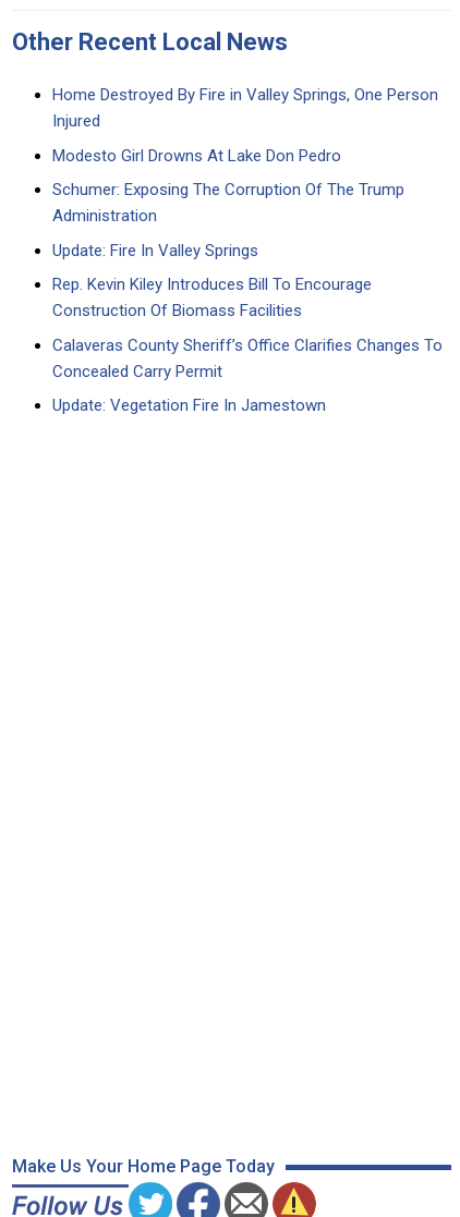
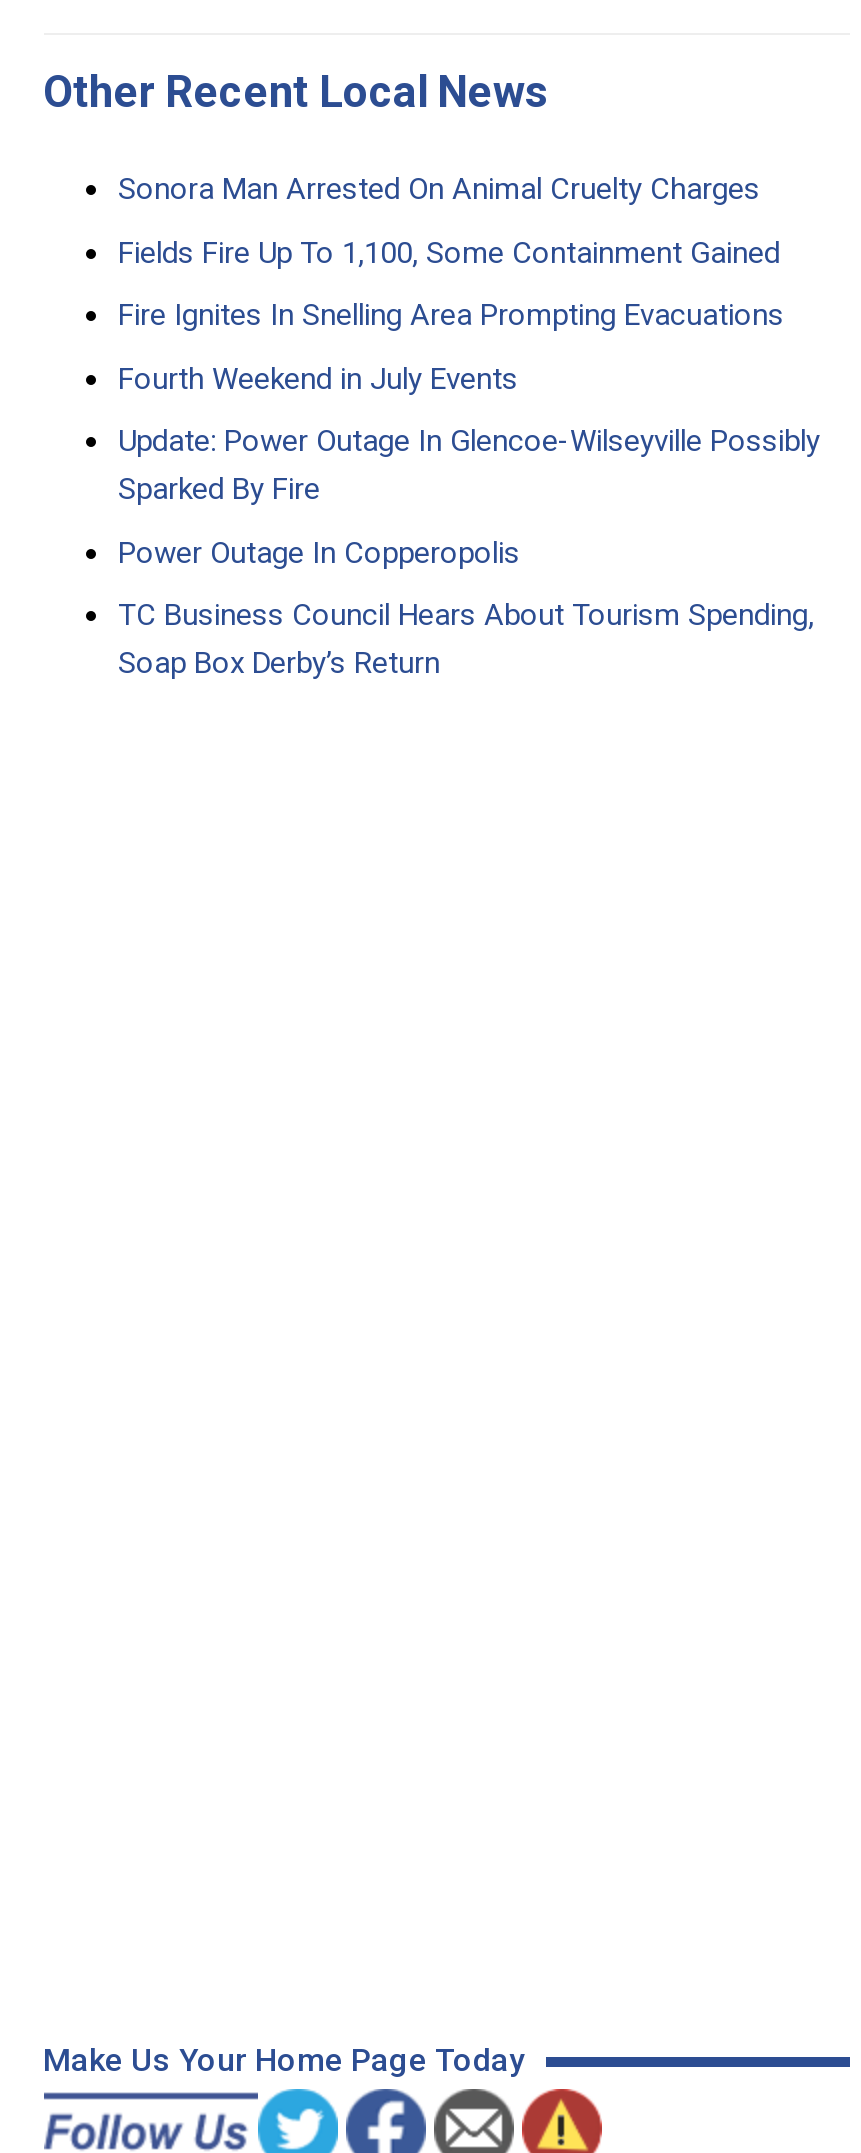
[52,86,438,131] Home Destroyed By Fire in Valley Springs, One Person | Injured -> [118,172,760,208] Sonora Man Arrested On Animal Cruelty Charges
[52,146,341,166] Modesto Girl Drowns At Lake Don Pedro -> [118,235,780,271] Fields Fire Up To 1,100, Some Containment Gained
[52,180,404,226] Schumer: Exposing The Corruption Of The Trump | Administration -> [118,298,784,334] Fire Ignites In Snelling Area Prompting Evacuations
[52,241,258,260] Update: Fire In Valley Springs -> [118,361,518,397] Fourth Weekend in July Events
[52,275,372,321] Rep. Kevin Kiley Introduces Bill To Encourage | Construction Of Biomass Facilities -> [118,424,820,508] Update: Power Outage In Glencoe-Wilseyville Possibly | Sparked By Fire
[52,336,443,381] Calaveras County Sheriff’s Office Clarifies Changes To | Concealed Carry Permit -> [118,535,520,571] Power Outage In Copperopolis
[52,396,326,416] Update: Vegetation Fire In Jamestown -> [118,598,814,682] TC Business Council Hears About Tourism Spending, | Soap Box Derby’s Return

